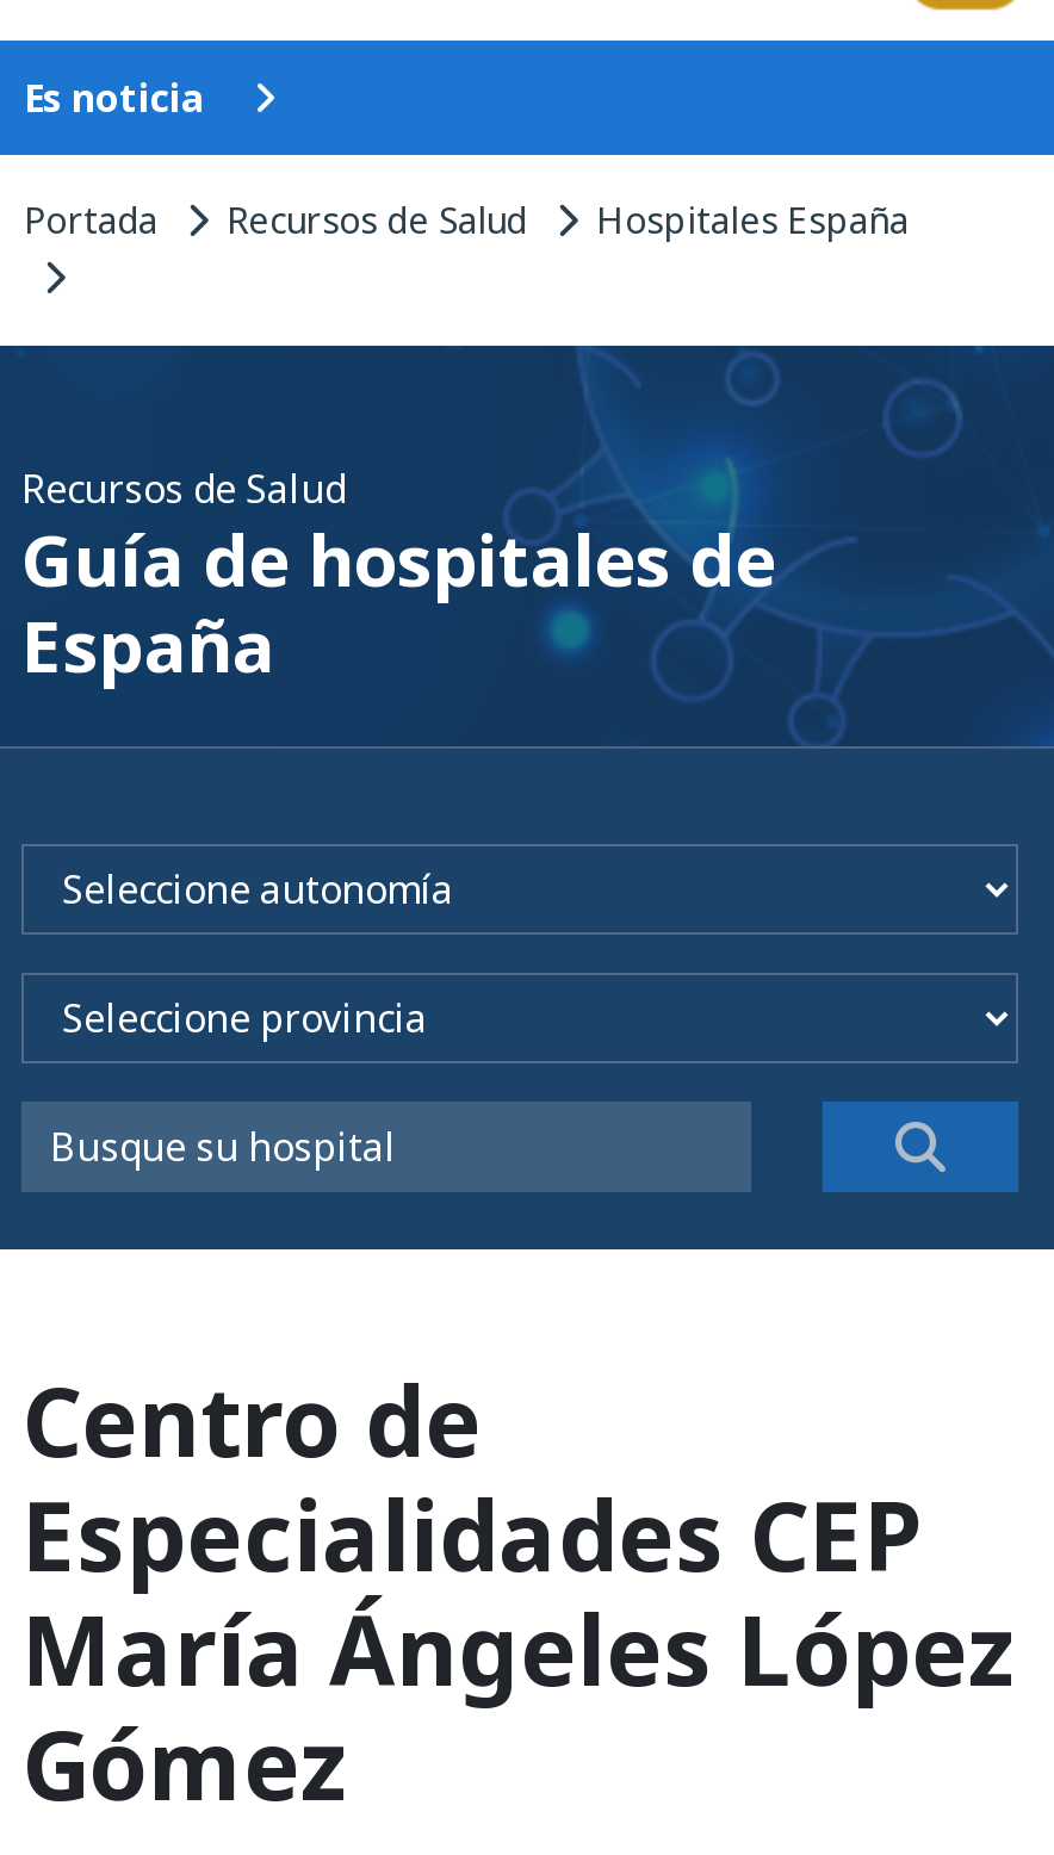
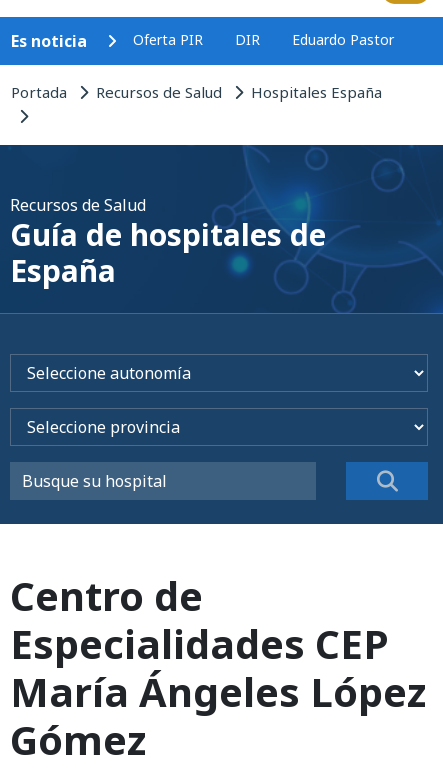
none -> [133,30,394,49] Oferta PIR | DIR | Eduardo Pastor

